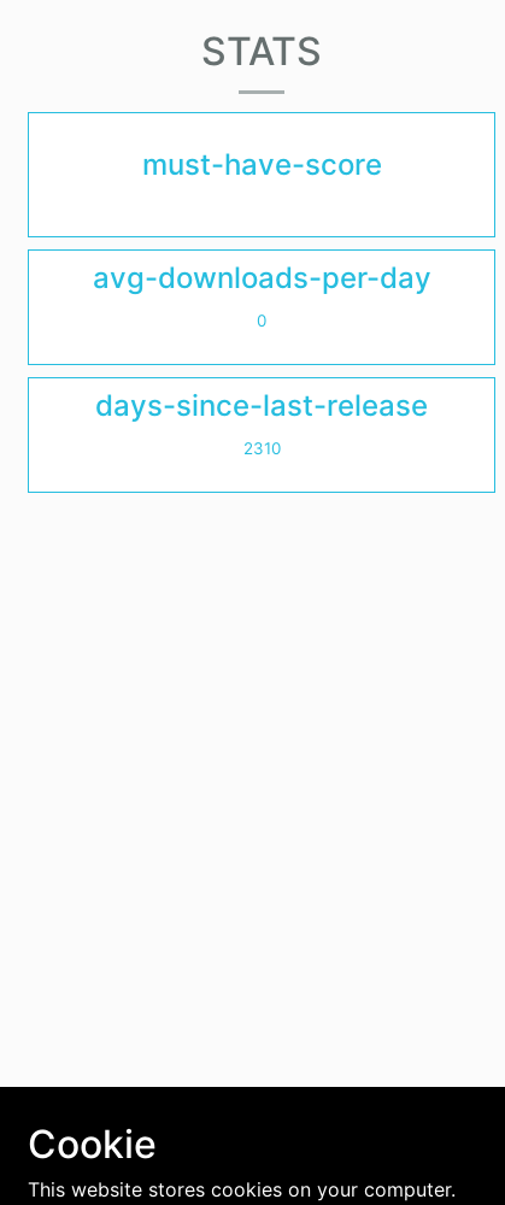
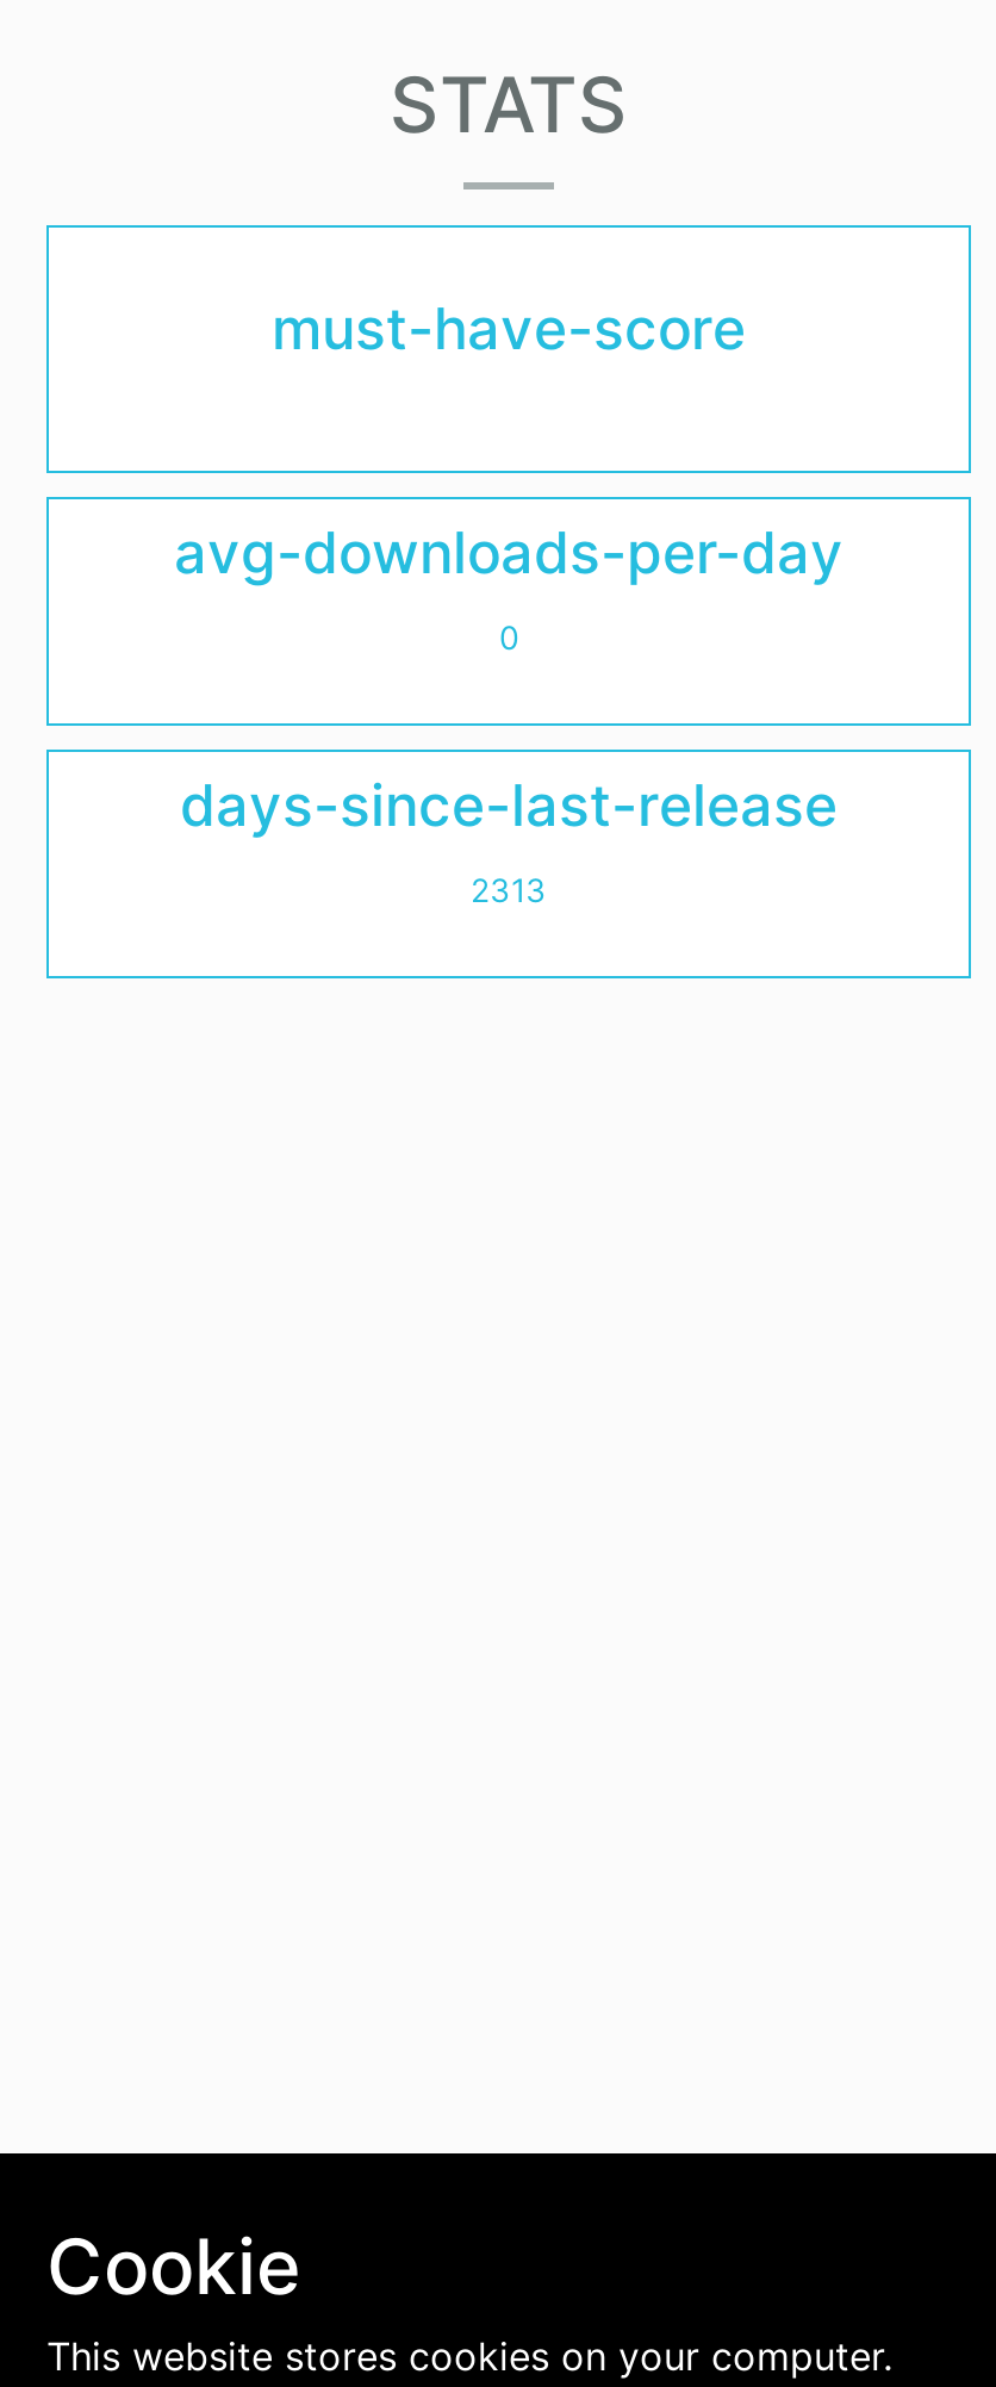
[243,439,280,458] 2310 -> [471,871,547,910] 2313

